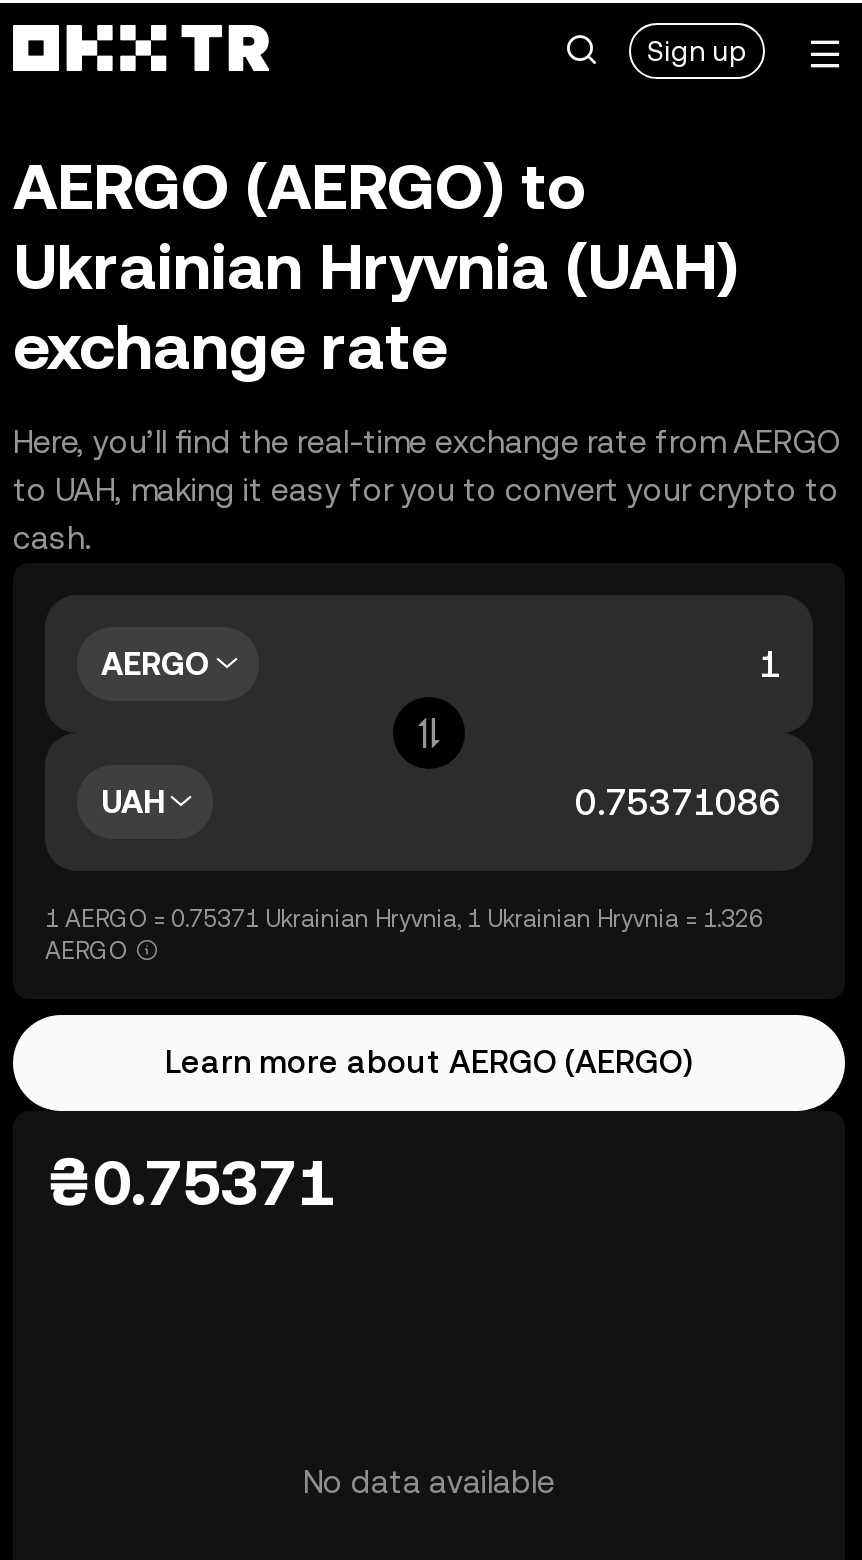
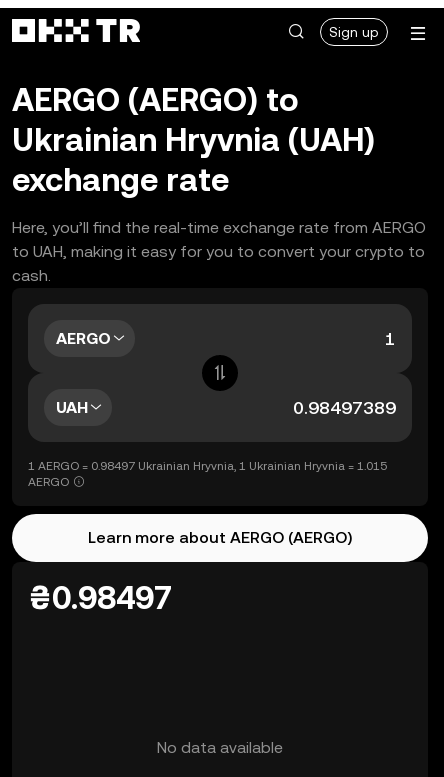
[45,905,763,933] 1 AERGO = 0.75371 Ukrainian Hryvnia, 1 Ukrainian Hryvnia = 1.326 -> [28,459,387,473] 1 AERGO = 0.98497 Ukrainian Hryvnia, 1 Ukrainian Hryvnia = 1.015
[45,1145,335,1219] ₴0.75371 -> [28,579,173,616] ₴0.98497

